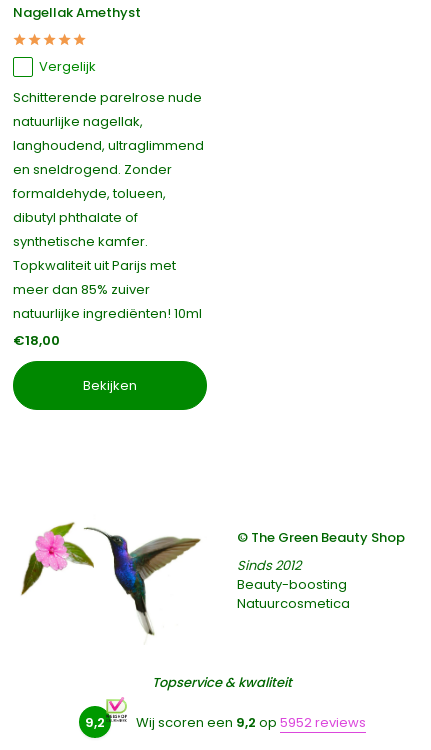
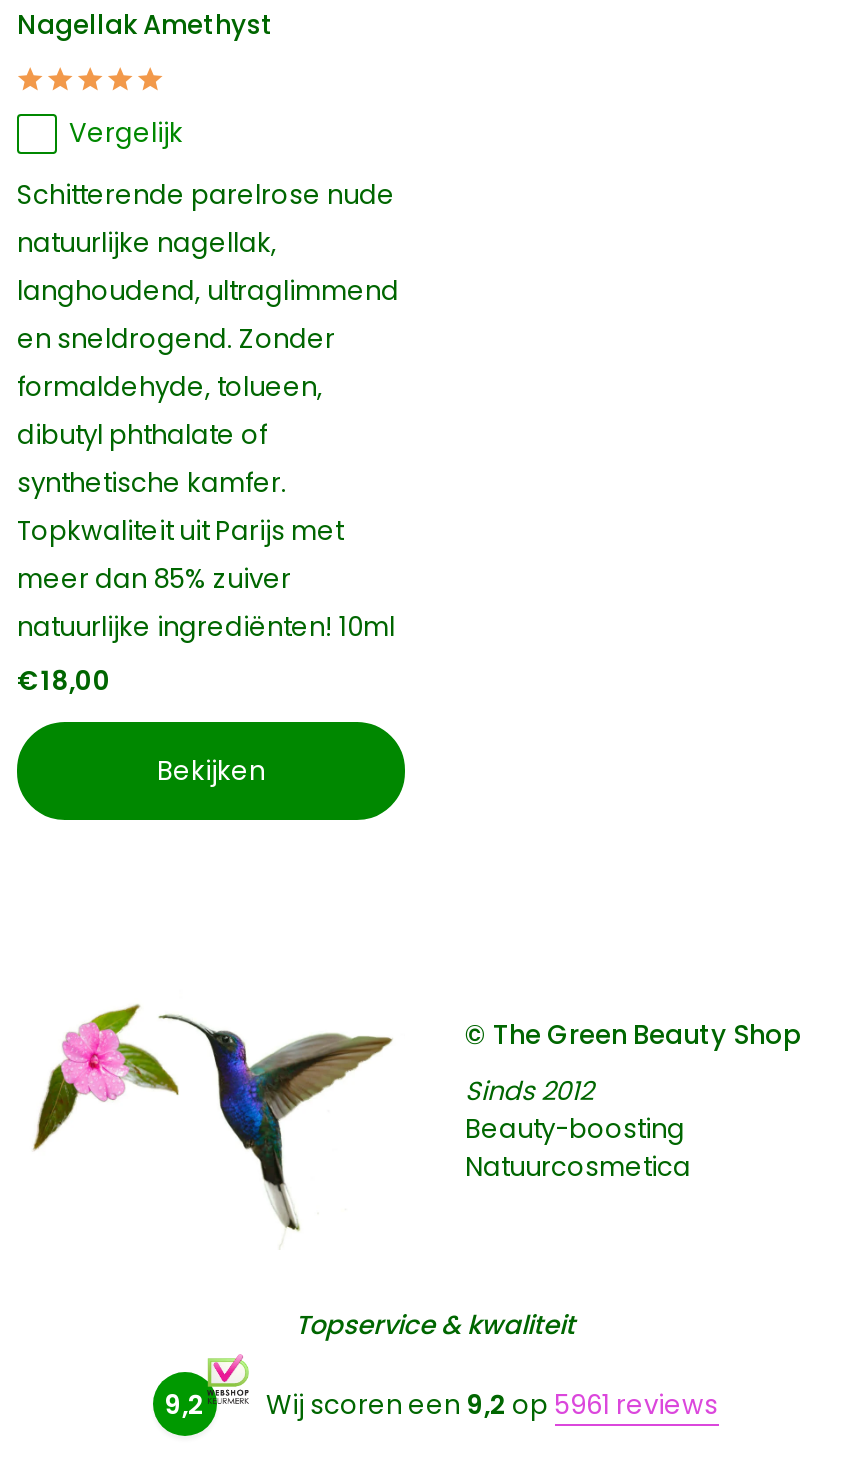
[135,712,365,731] Wij scoren een 9,2 op 5952 reviews -> [266,1385,718,1423] Wij scoren een 9,2 op 5961 reviews

